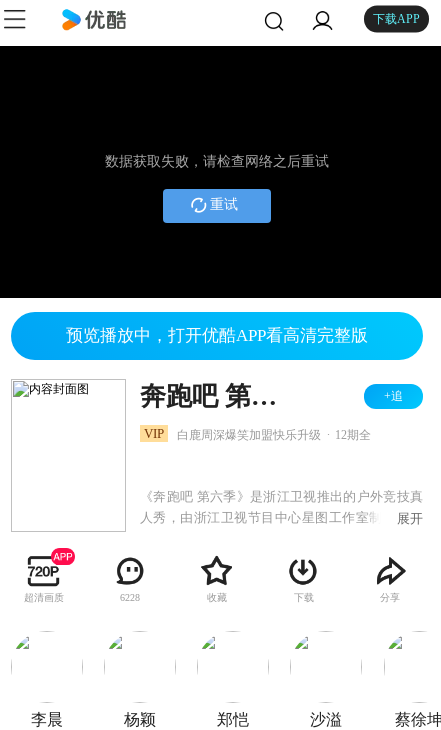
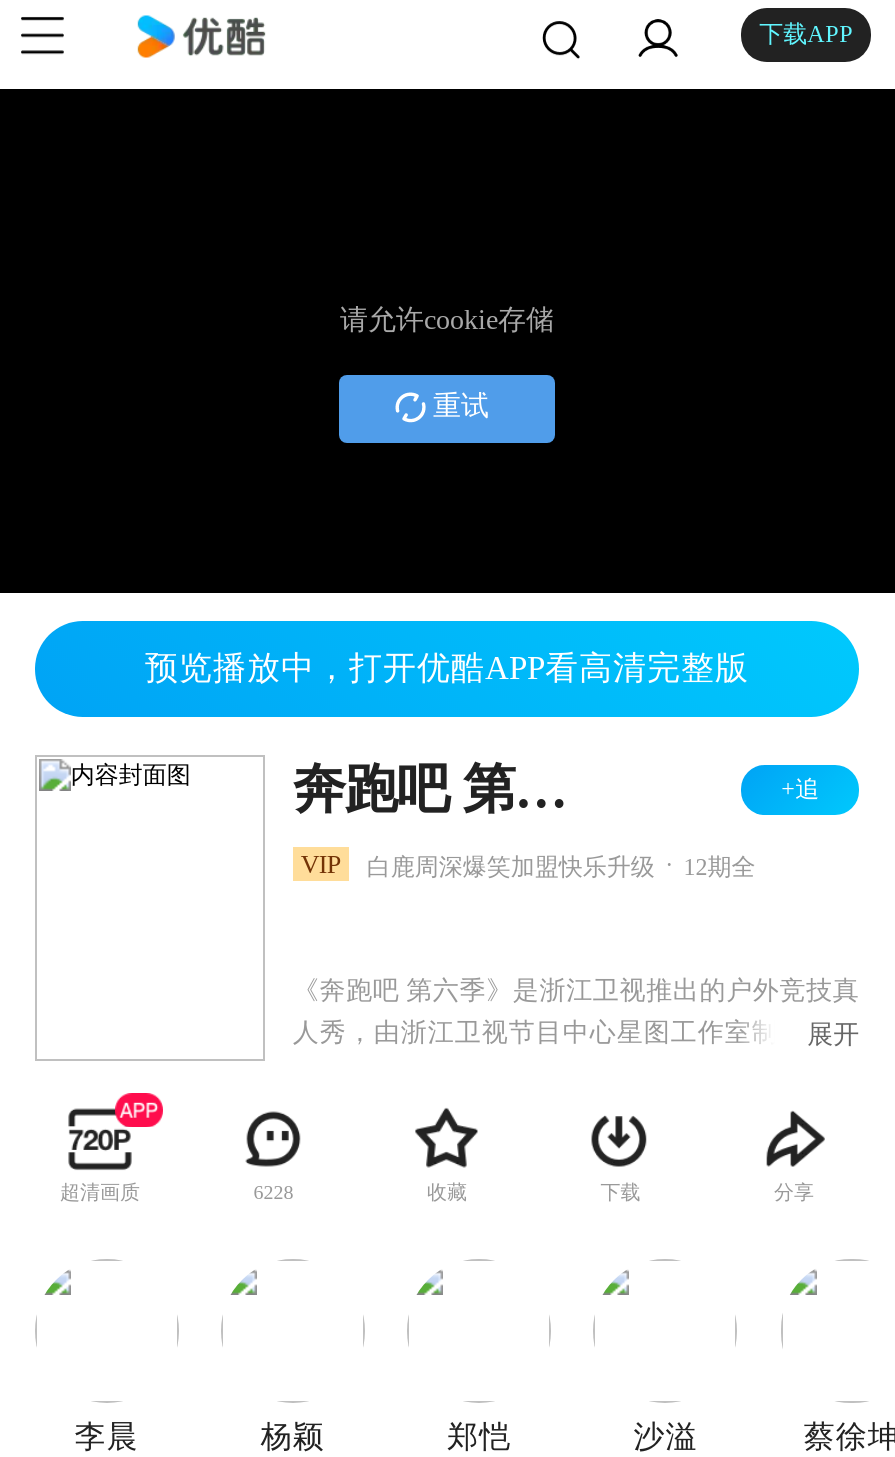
[105,154,329,169] 数据获取失败，请检查网络之后重试 -> [340,305,554,335] 请允许cookie存储

